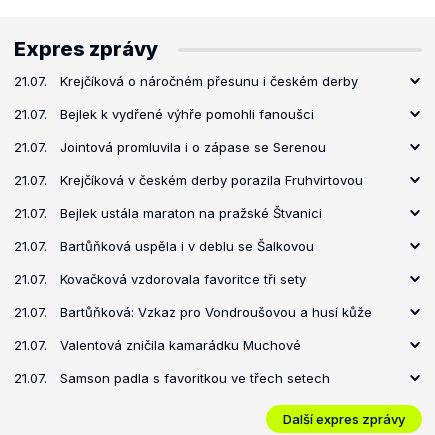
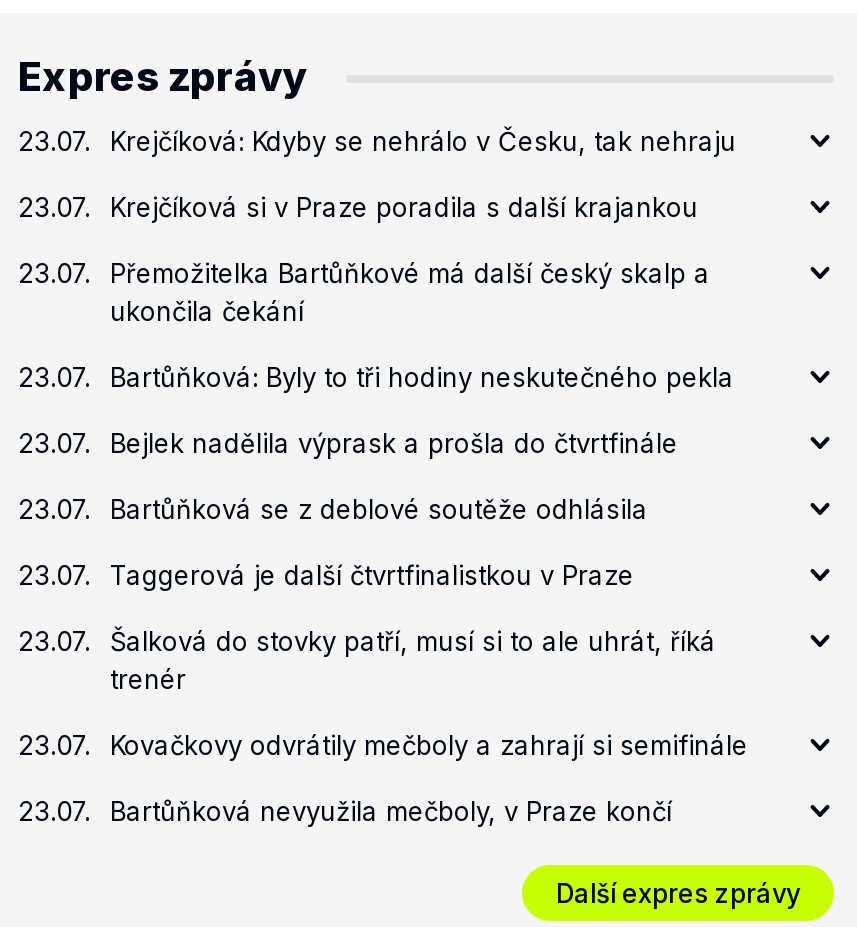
[14,73,358,89] 21.07. | Krejčíková o náročném přesunu i českém derby -> [18,125,736,157] 23.07. | Krejčíková: Kdyby se nehrálo v Česku, tak nehraju
[14,106,314,122] 21.07. | Bejlek k vydřené výhře pomohli fanoušci -> [18,191,698,223] 23.07. | Krejčíková si v Praze poradila s další krajankou
[14,139,326,155] 21.07. | Jointová promluvila i o zápase se Serenou -> [18,257,710,327] 23.07. | Přemožitelka Bartůňkové má další český skalp a | ukončila čekání
[14,172,363,188] 21.07. | Krejčíková v českém derby porazila Fruhvirtovou -> [18,361,734,393] 23.07. | Bartůňková: Byly to tři hodiny neskutečného pekla
[14,205,322,221] 21.07. | Bejlek ustála maraton na pražské Štvanici -> [18,427,678,459] 23.07. | Bejlek nadělila výprask a prošla do čtvrtfinále
[14,238,314,254] 21.07. | Bartůňková uspěla i v deblu se Šalkovou -> [18,493,648,525] 23.07. | Bartůňková se z deblové soutěže odhlásila
[14,271,306,287] 21.07. | Kovačková vzdorovala favoritce tři sety -> [18,559,634,591] 23.07. | Taggerová je další čtvrtfinalistkou v Praze
[14,304,372,320] 21.07. | Bartůňková: Vzkaz pro Vondroušovou a husí kůže -> [18,625,716,695] 23.07. | Šalková do stovky patří, musí si to ale uhrát, říká | trenér
[14,337,301,353] 21.07. | Valentová zničila kamarádku Muchové -> [18,729,748,761] 23.07. | Kovačkovy odvrátily mečboly a zahrají si semifinále
[14,370,330,386] 21.07. | Samson padla s favoritkou ve třech setech -> [18,795,672,827] 23.07. | Bartůňková nevyužila mečboly, v Praze končí

